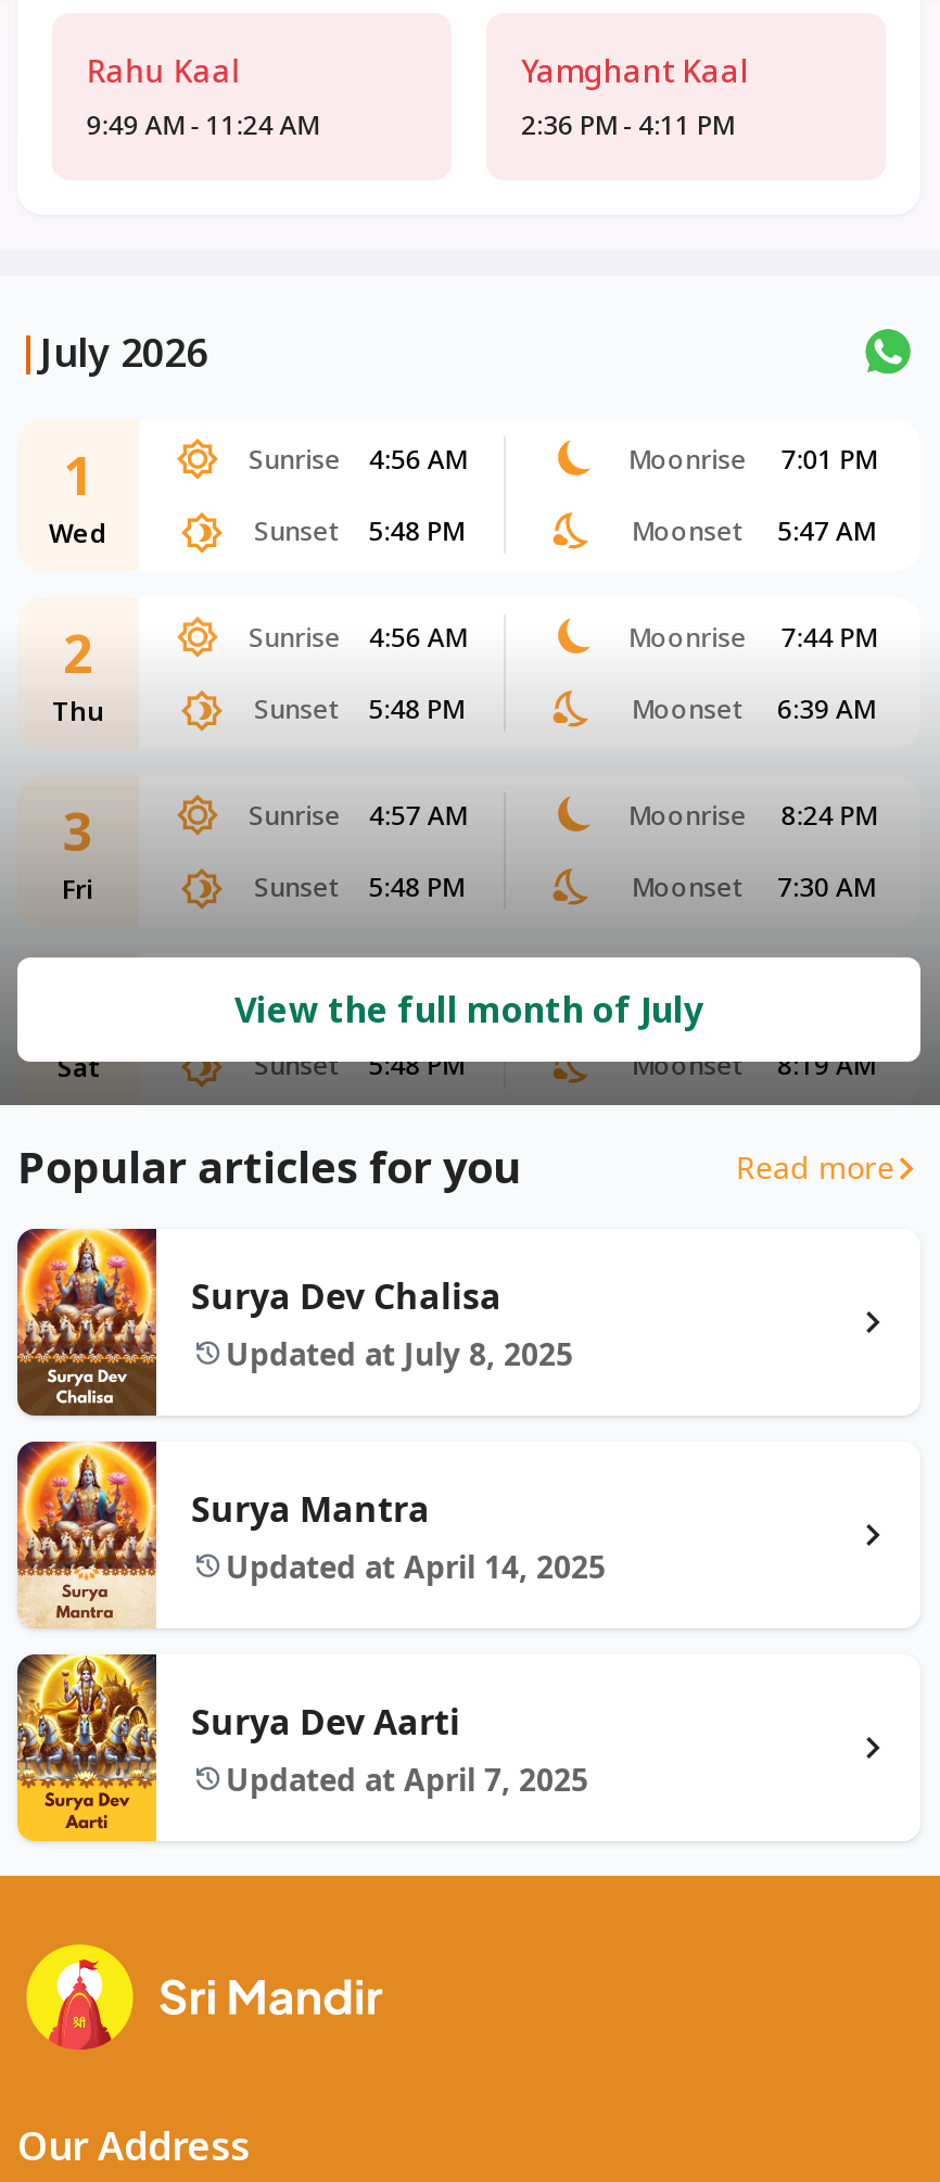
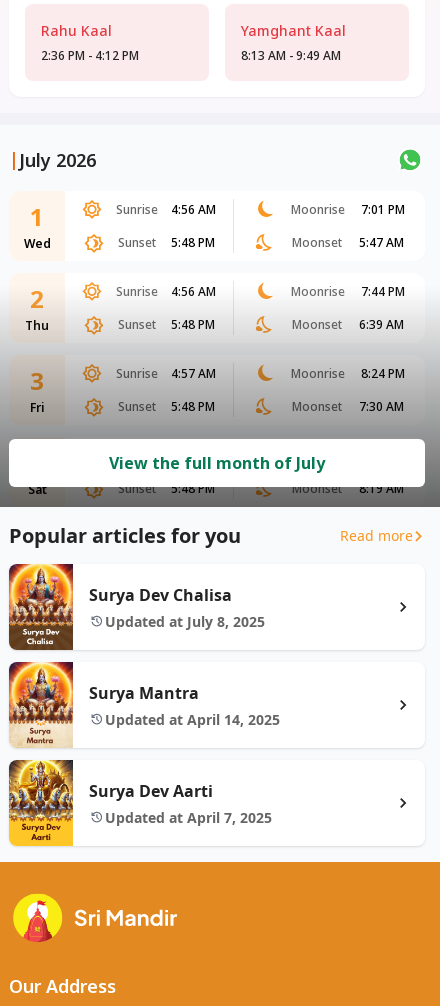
[86,106,318,143] 9:49 AM - 11:24 AM -> [41,47,139,64] 2:36 PM - 4:12 PM
[521,106,734,143] 2:36 PM - 4:11 PM -> [241,47,341,64] 8:13 AM - 9:49 AM

